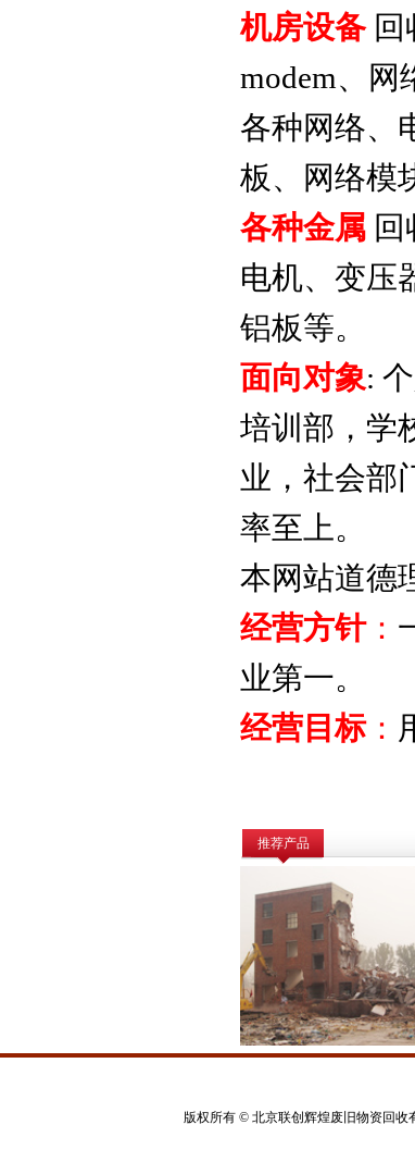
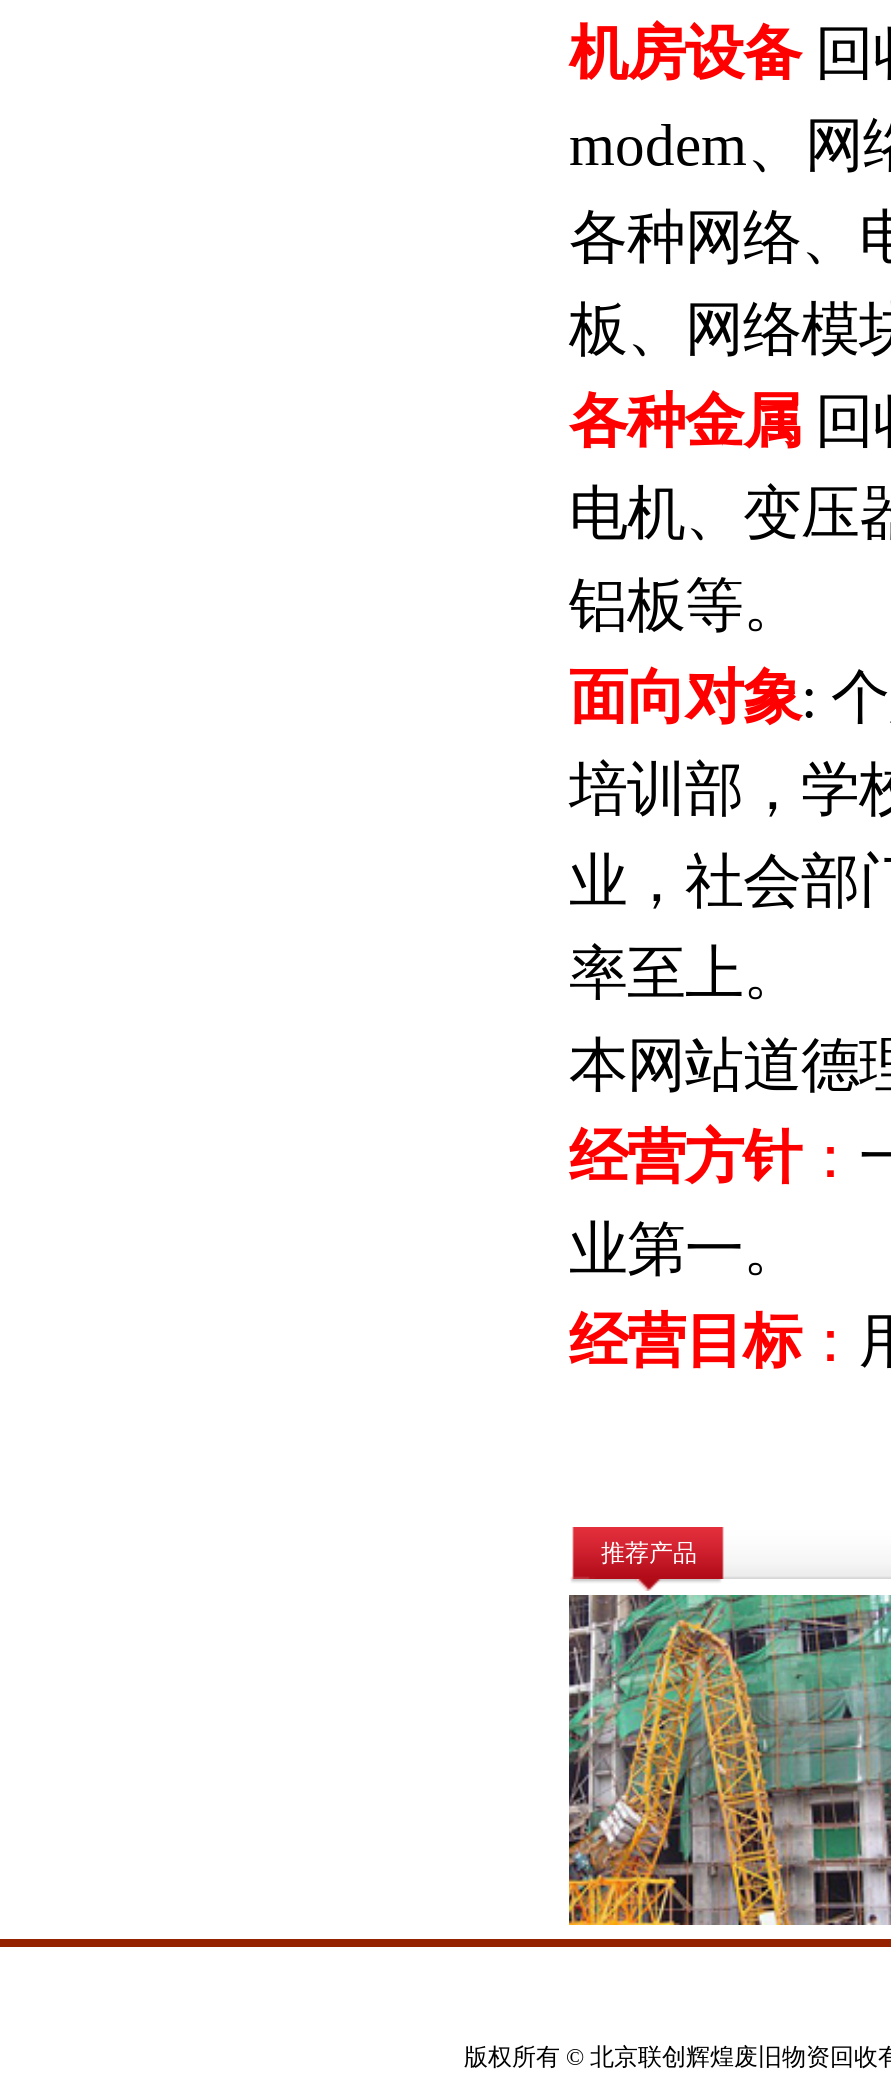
[239,866,412,1047] [image] -> [567,1593,885,1927] [image]

